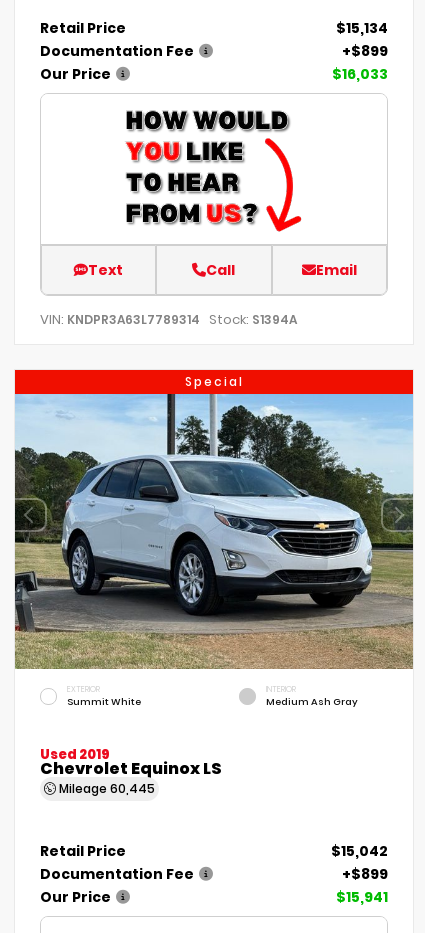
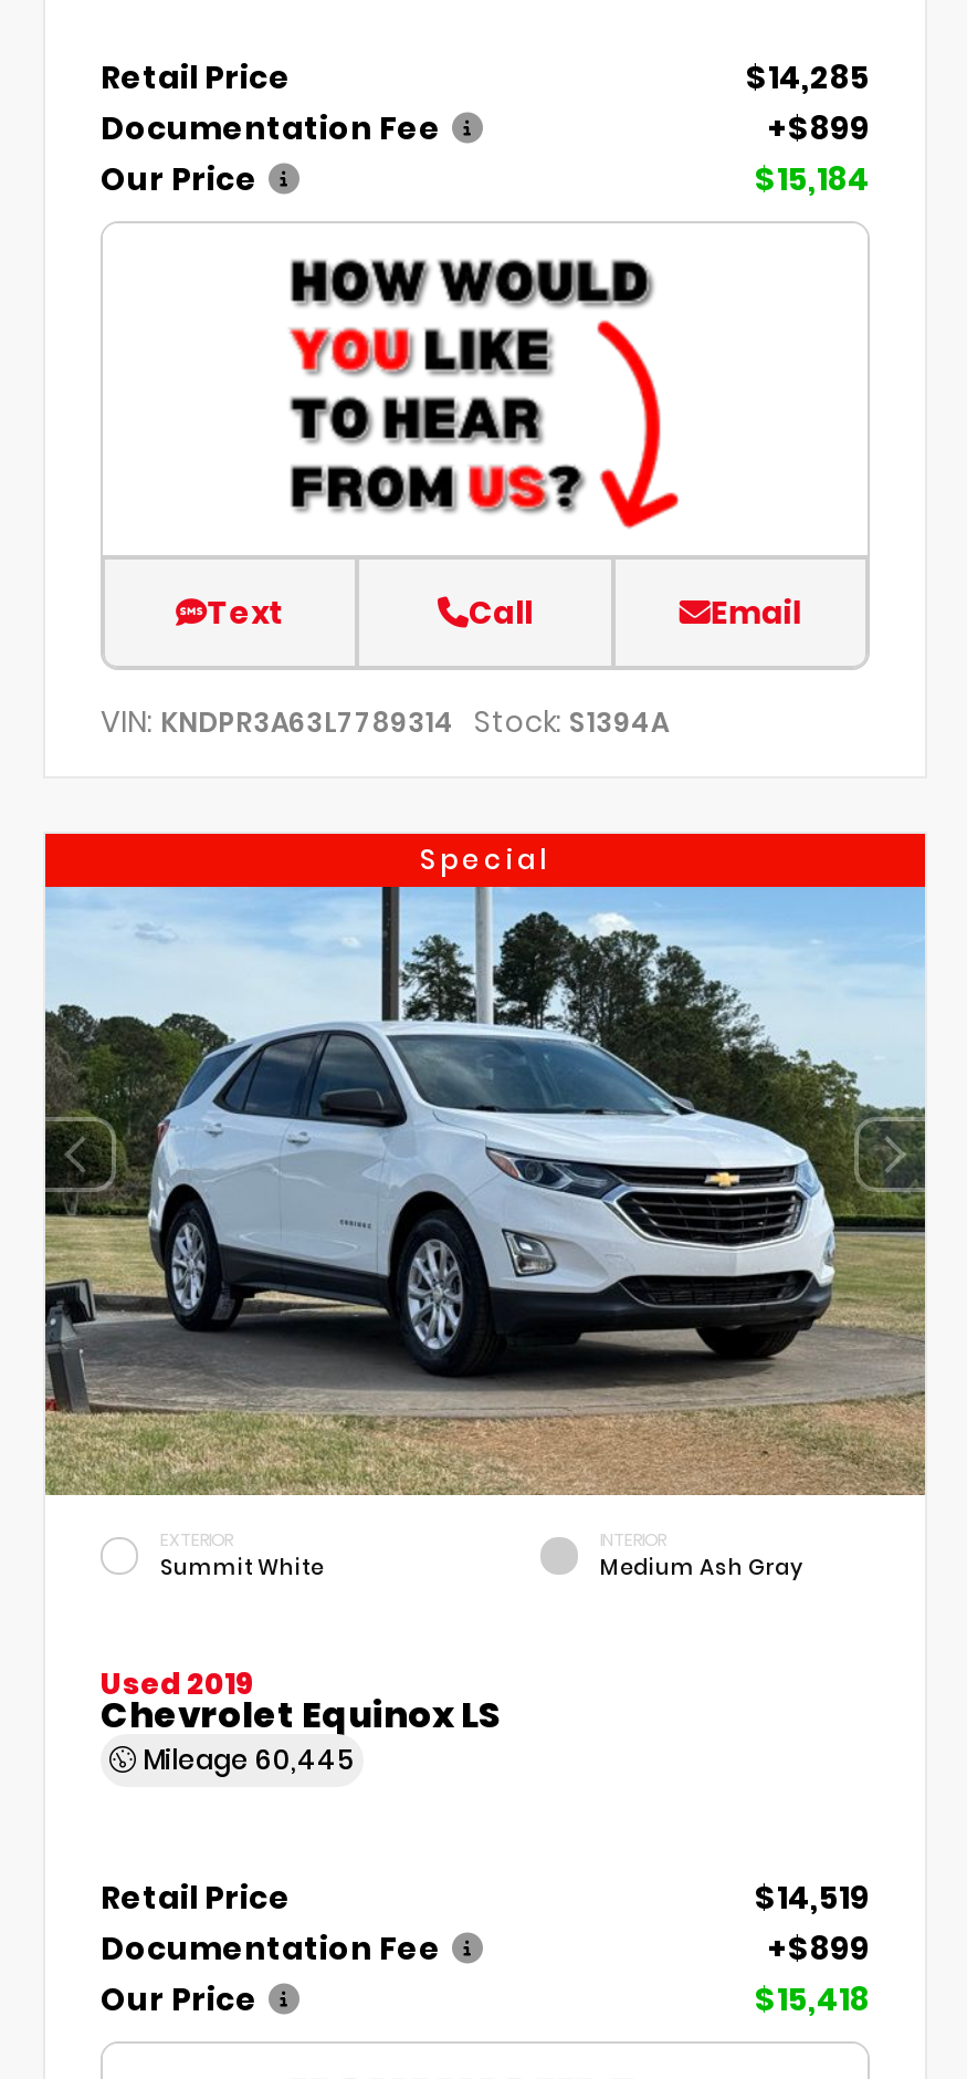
[336,17,388,37] $15,134 -> [746,53,870,97] $14,285
[332,63,388,83] $16,033 -> [755,155,870,199] $15,184
[331,840,388,860] $15,042 -> [755,1874,870,1919] $14,519
[336,886,388,906] $15,941 -> [755,1976,870,2020] $15,418

